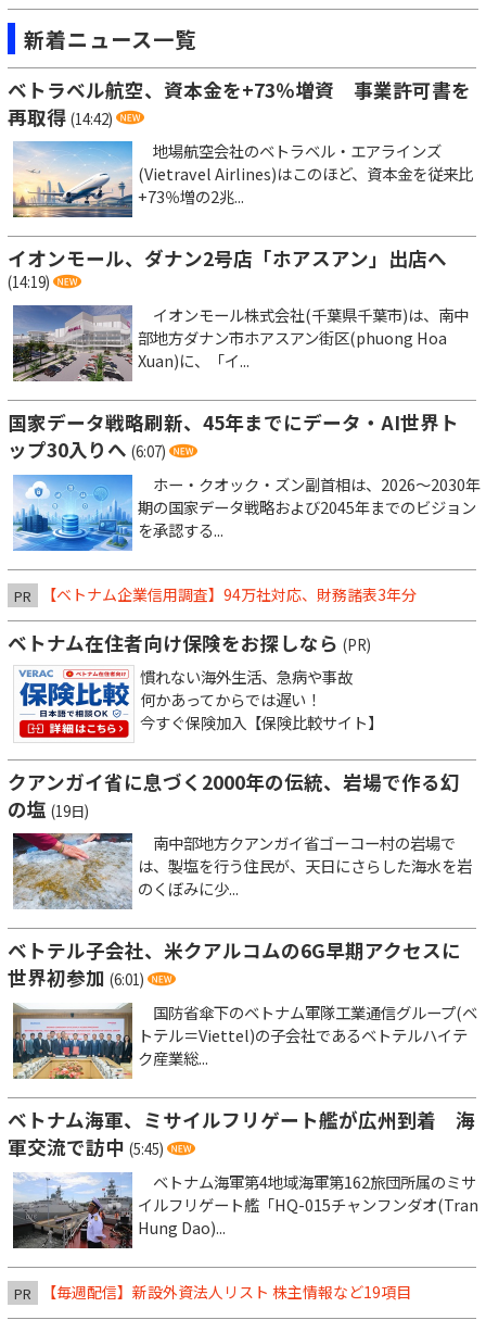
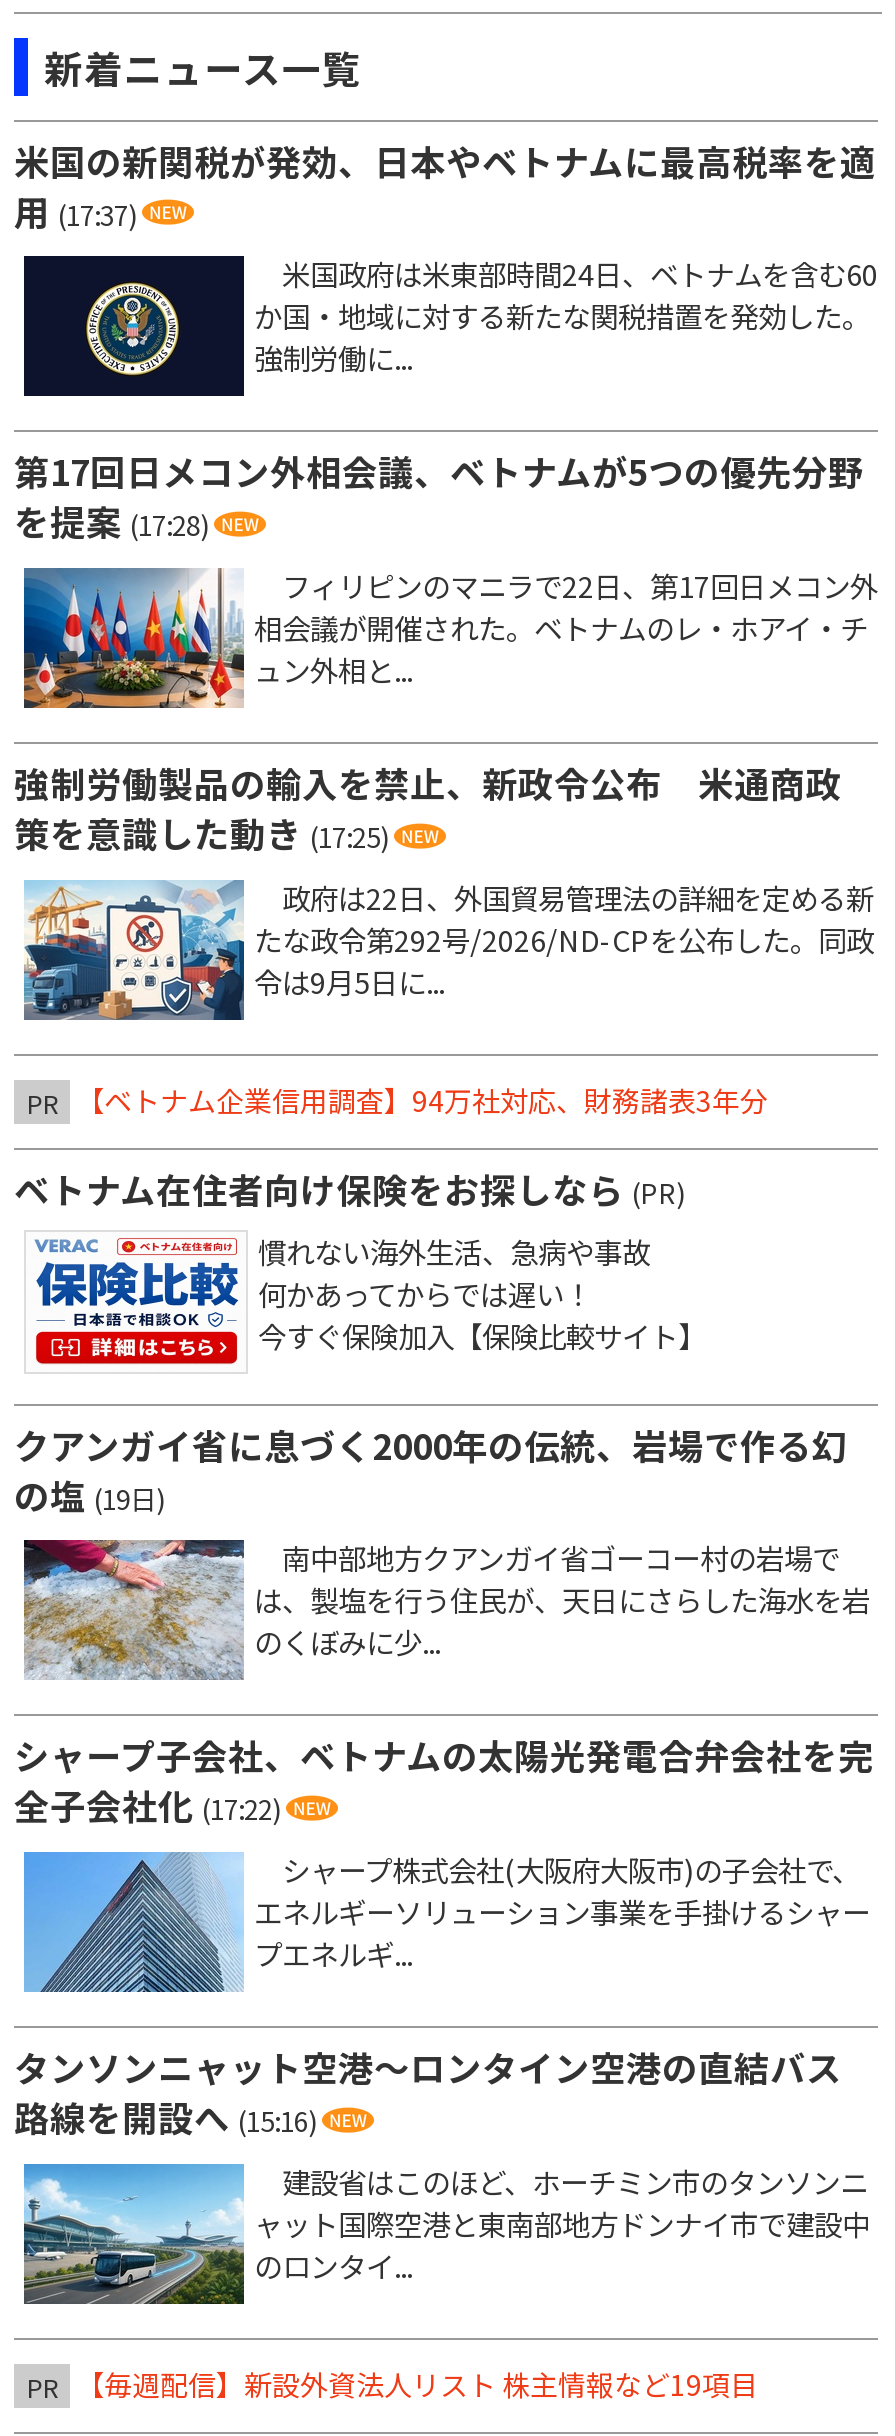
[8,76,481,541] [image] | ベトラベル航空、資本金を+73％増資 事業許可書を | 再取得 (14:42) | 地場航空会社のベトラベル・エアラインズ | (Vietravel Airlines)はこのほど、資本金を従来比 | +73％増の2兆... | イオンモール、ダナン2号店「ホアスアン」出店へ | (14:19) | イオンモール株式会社(千葉県千葉市)は、南中 | 部地方ダナン市ホアスアン街区(phuong Hoa | Xuan)に、「イ... | 国家データ戦略刷新、45年までにデータ・AI世界ト | ップ30入りへ (6:07) | ホー・クオック・ズン副首相は、2026～2030年 | 期の国家データ戦略および2045年までのビジョン | を承認する... -> [14,135,878,1002] [image] | 米国の新関税が発効、日本やベトナムに最高税率を適 | 用 (17:37) | 米国政府は米東部時間24日、ベトナムを含む60 | か国・地域に対する新たな関税措置を発効した。 | 強制労働に... | 第17回日メコン外相会議、ベトナムが5つの優先分野 | を提案 (17:28) | フィリピンのマニラで22日、第17回日メコン外 | 相会議が開催された。ベトナムのレ・ホアイ・チ | ュン外相と... | 強制労働製品の輸入を禁止、新政令公布 米通商政 | 策を意識した動き (17:25) | 政府は22日、外国貿易管理法の詳細を定める新 | たな政令第292号/2026/ND-CPを公布した。同政 | 令は9月5日に...
[12,307,123,382] [image] -> [24,568,226,710] [image]
[13,477,123,552] [image] -> [24,882,244,1022] [image]
[8,937,477,1080] [image] | ベトテル子会社、米クアルコムの6G早期アクセスに | 世界初参加 (6:01) | 国防省傘下のベトナム軍隊工業通信グループ(ベ | トテル＝Viettel)の子会社であるベトテルハイテ | ク産業総... -> [14,1730,874,1994] [image] | シャープ子会社、ベトナムの太陽光発電合弁会社を完 | 全子会社化 (17:22) | シャープ株式会社(大阪府大阪市)の子会社で、 | エネルギーソリューション事業を手掛けるシャー | プエネルギ...
[8,1106,478,1249] [image] | ベトナム海軍、ミサイルフリゲート艦が広州到着 海 | 軍交流で訪中 (5:45) | ベトナム海軍第4地域海軍第162旅団所属のミサ | イルフリゲート艦「HQ-015チャンフンダオ(Tran | Hung Dao)... -> [14,2042,870,2306] [image] | タンソンニャット空港～ロンタイン空港の直結バス | 路線を開設へ (15:16) | 建設省はこのほど、ホーチミン市のタンソンニ | ャット国際空港と東南部地方ドンナイ市で建設中 | のロンタイ...

